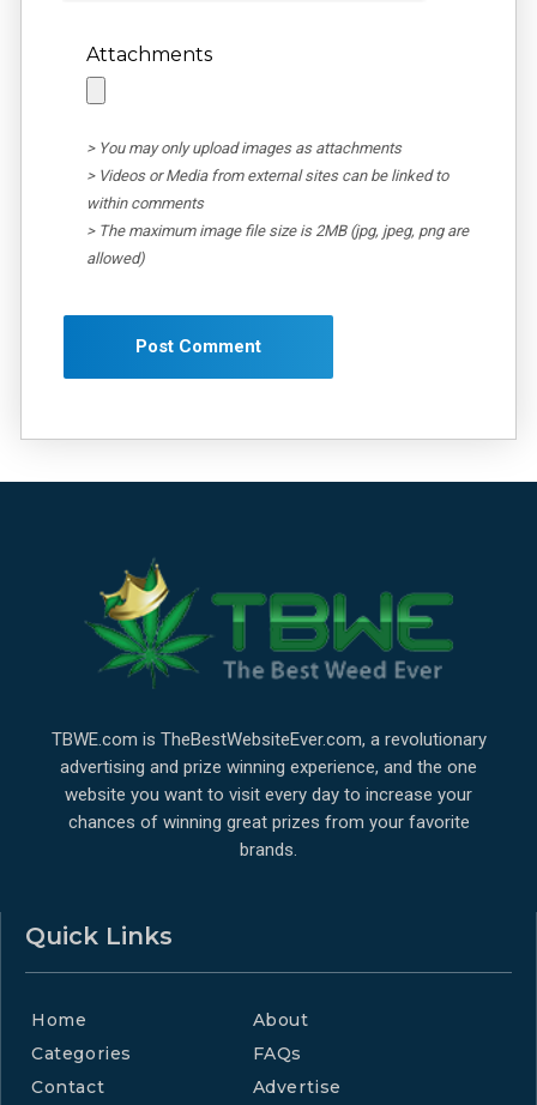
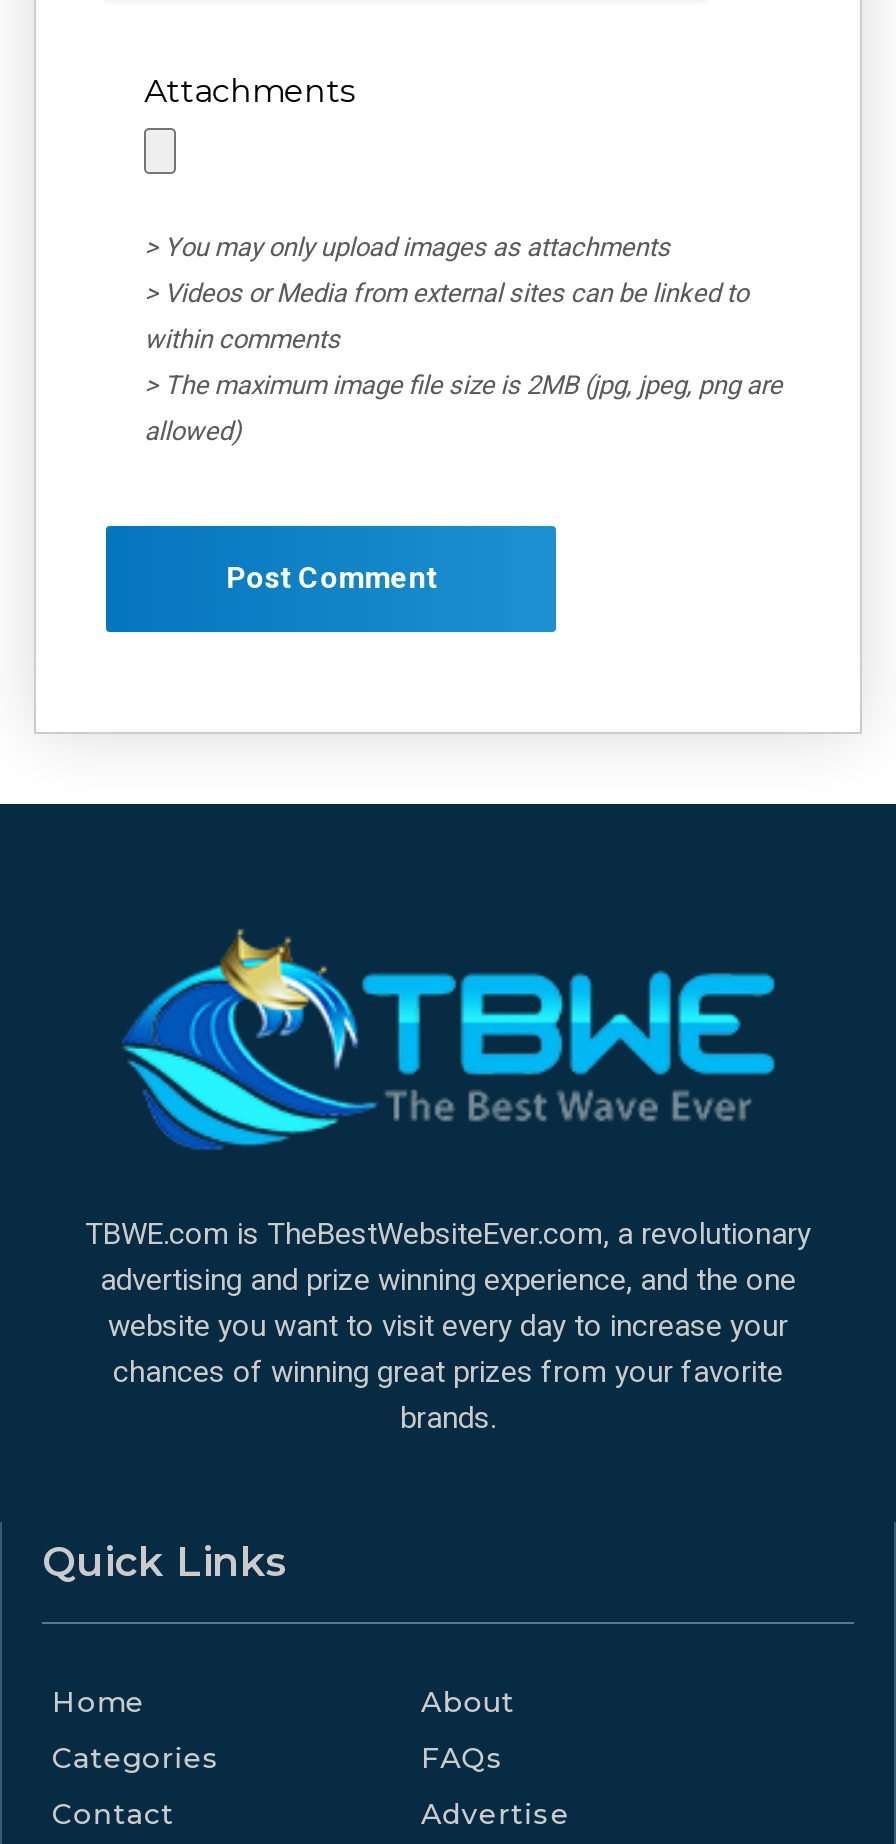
[76,558,464,688] [image] -> [122,928,776,1150] [image]

